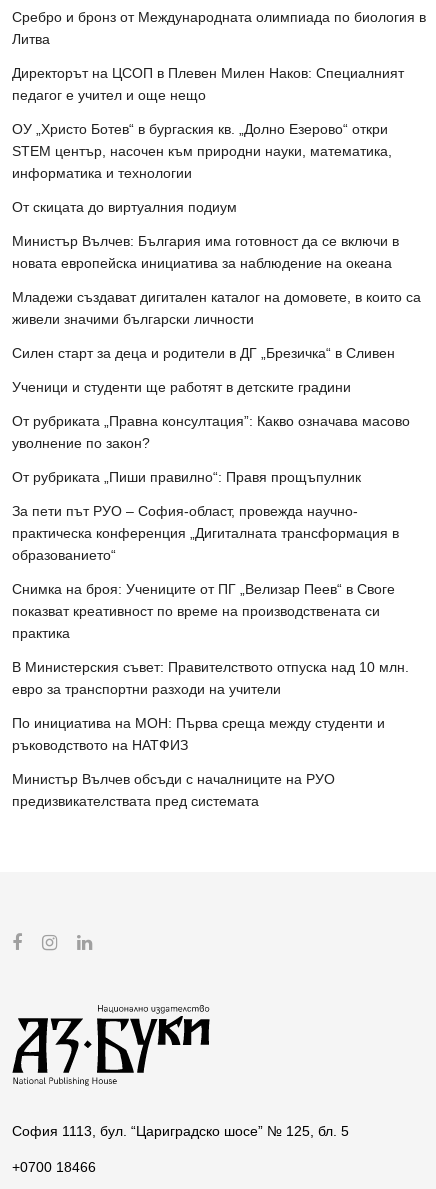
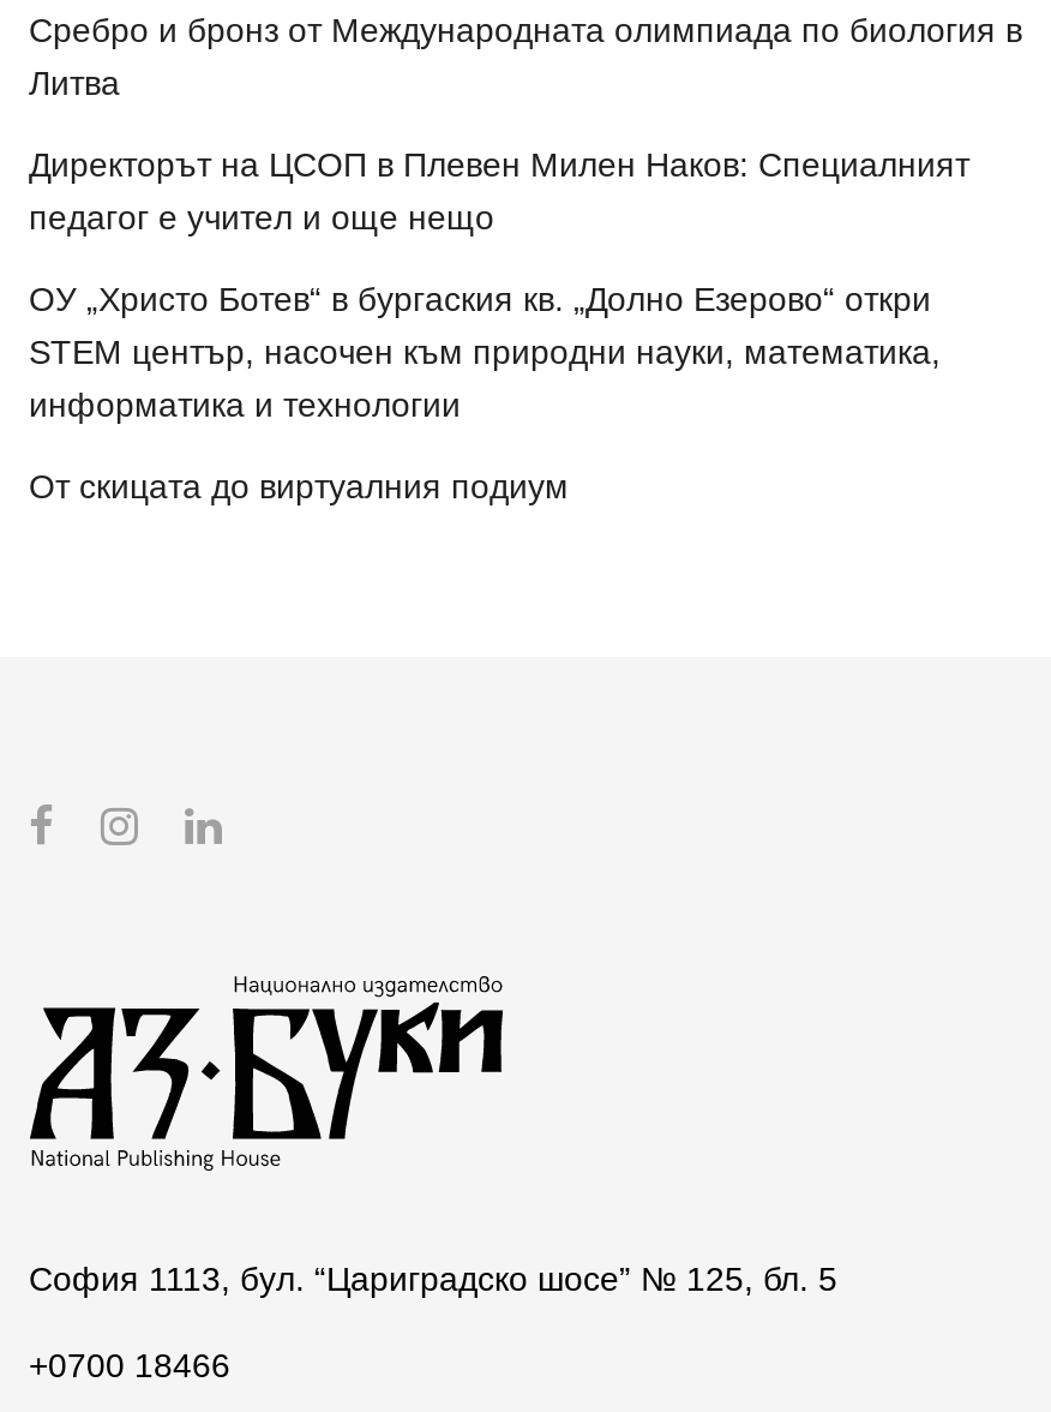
[12,233,421,809] Министър Вълчев: България има готовност да се включи в | новата европейска инициатива за наблюдение на океана | Младежи създават дигитален каталог на домовете, в които са | живели значими български личности | Силен старт за деца и родители в ДГ „Брезичка“ в Сливен | Ученици и студенти ще работят в детските градини | От рубриката „Правна консултация”: Какво означава масово | уволнение по закон? | От рубриката „Пиши правилно“: Правя прощъпулник | За пети път РУО – София-област, провежда научно- | практическа конференция „Дигиталната трансформация в | образованието“ | Снимка на броя: Учениците от ПГ „Велизар Пеев“ в Своге | показват креативност по време на производствената си | практика | В Министерския съвет: Правителството отпуска над 10 млн. | евро за транспортни разходи на учители | По инициатива на МОН: Първа среща между студенти и | ръководството на НАТФИЗ | Министър Вълчев обсъди с началниците на РУО | предизвикателствата пред системата -> none

